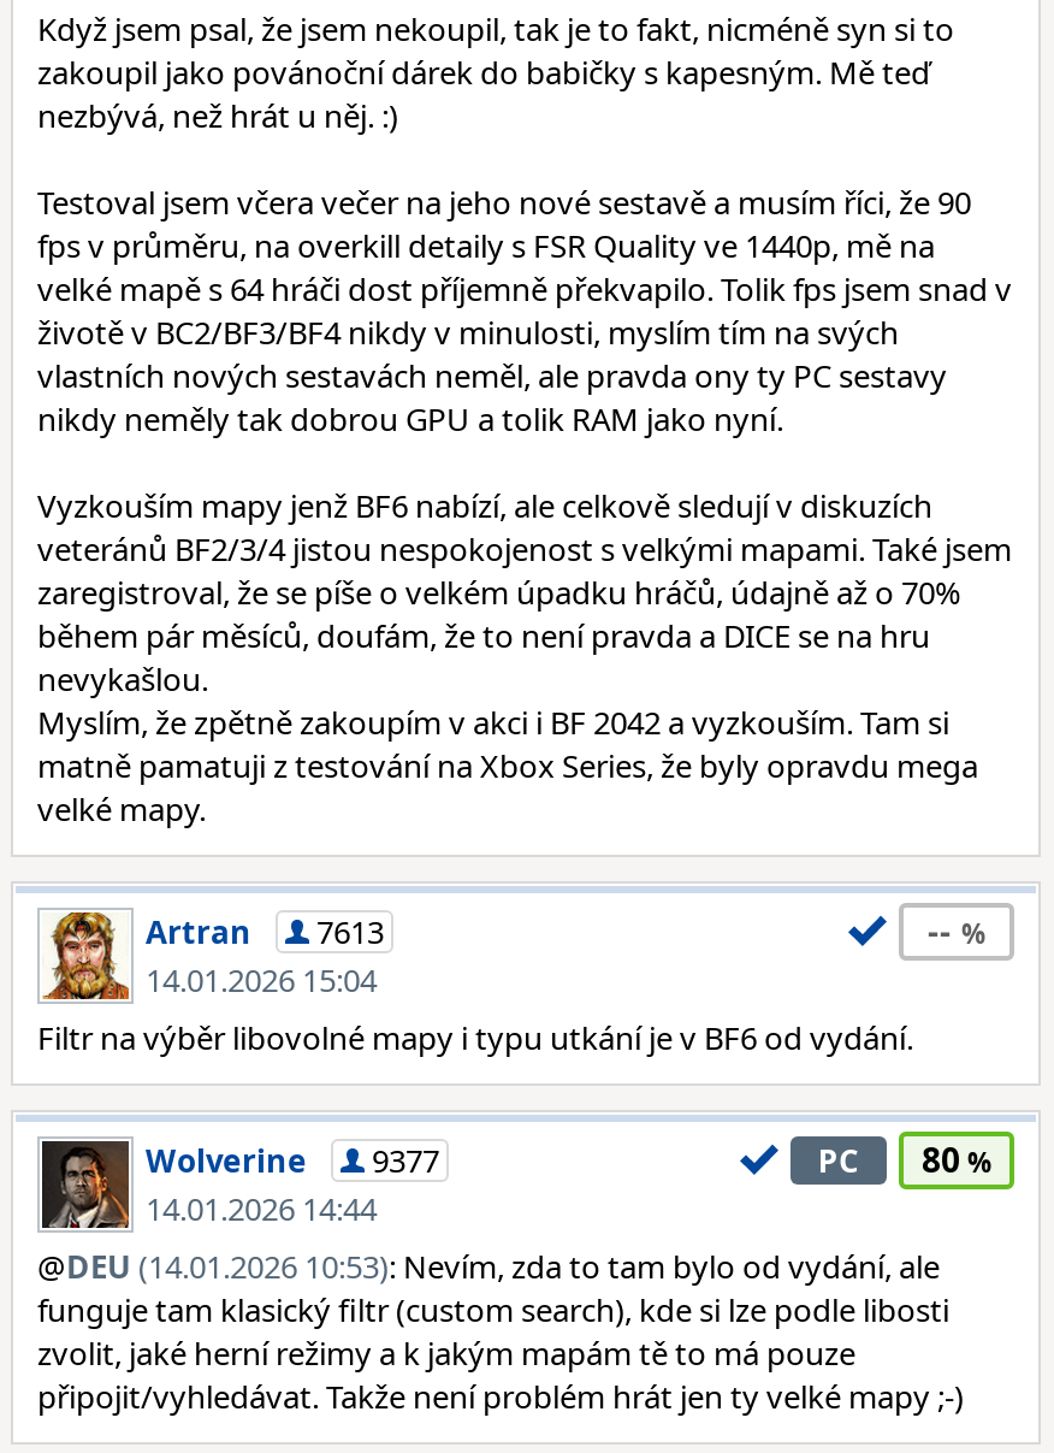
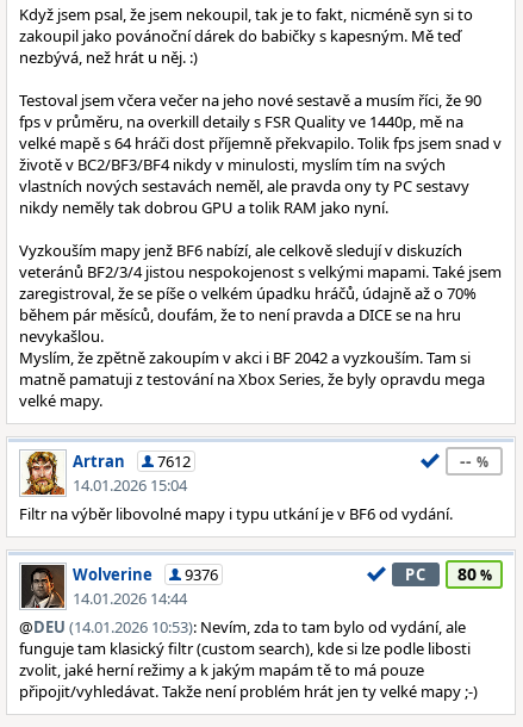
[146,910,384,953] Artran 7613 -> [73,451,191,472] Artran 7612
[146,1139,439,1182] Wolverine 9377 -> [73,564,218,585] Wolverine 9376

